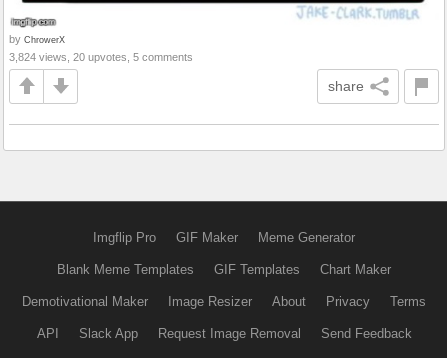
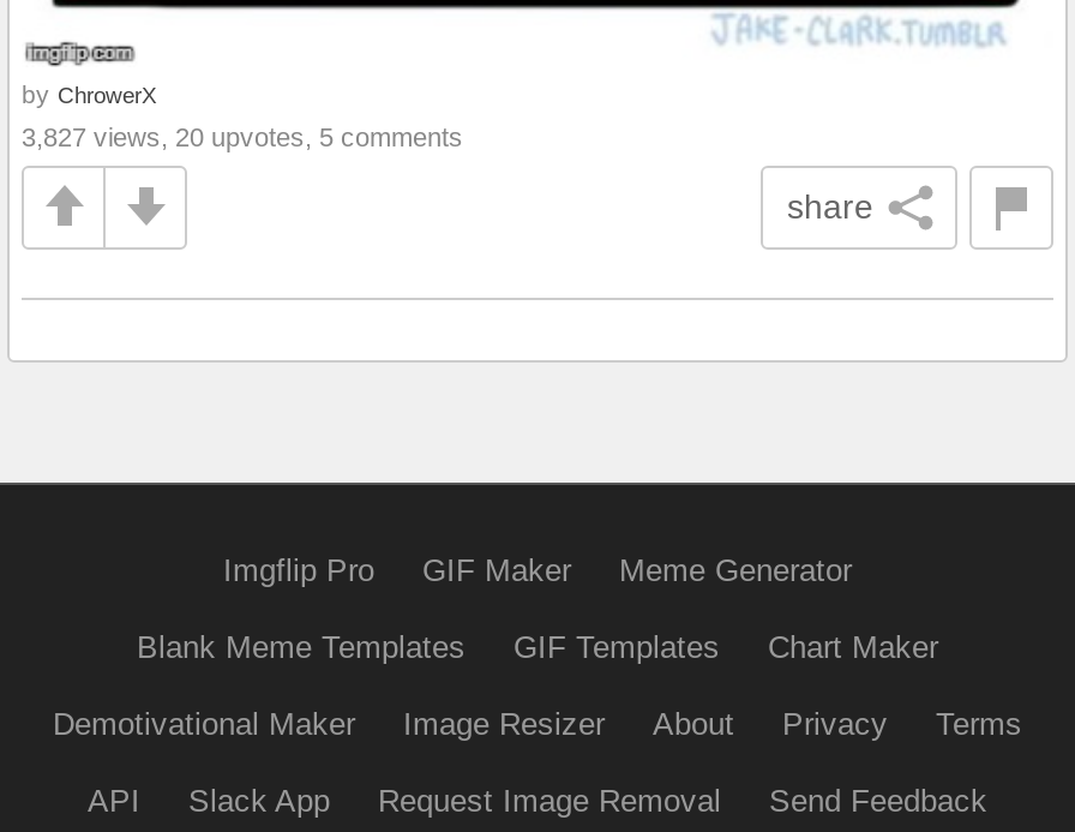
[9,51,193,63] 3,824 views, 20 upvotes, 5 comments -> [22,122,463,151] 3,827 views, 20 upvotes, 5 comments

